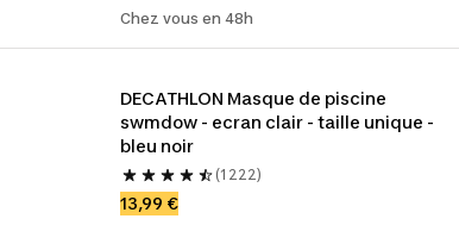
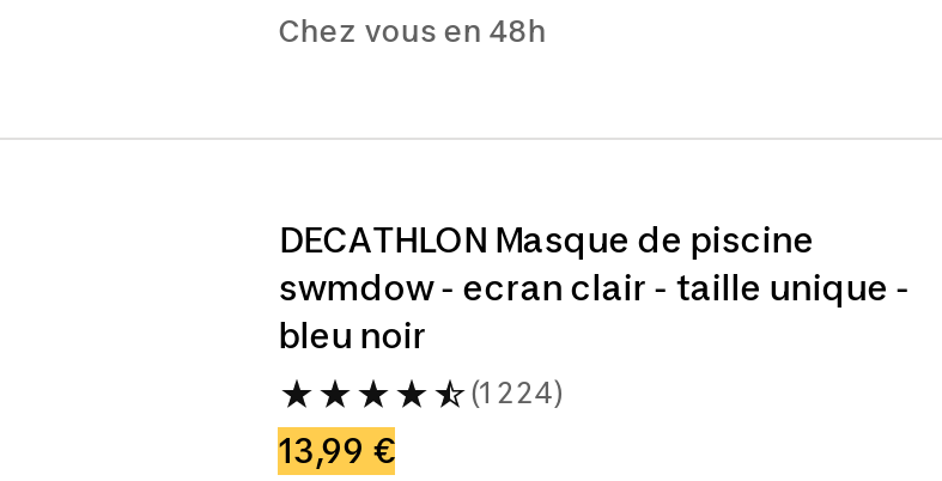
[216,165,262,183] (1 222) -> [470,375,563,410] (1 224)

